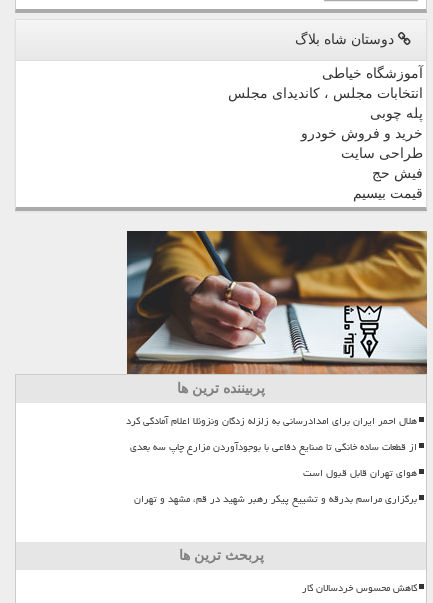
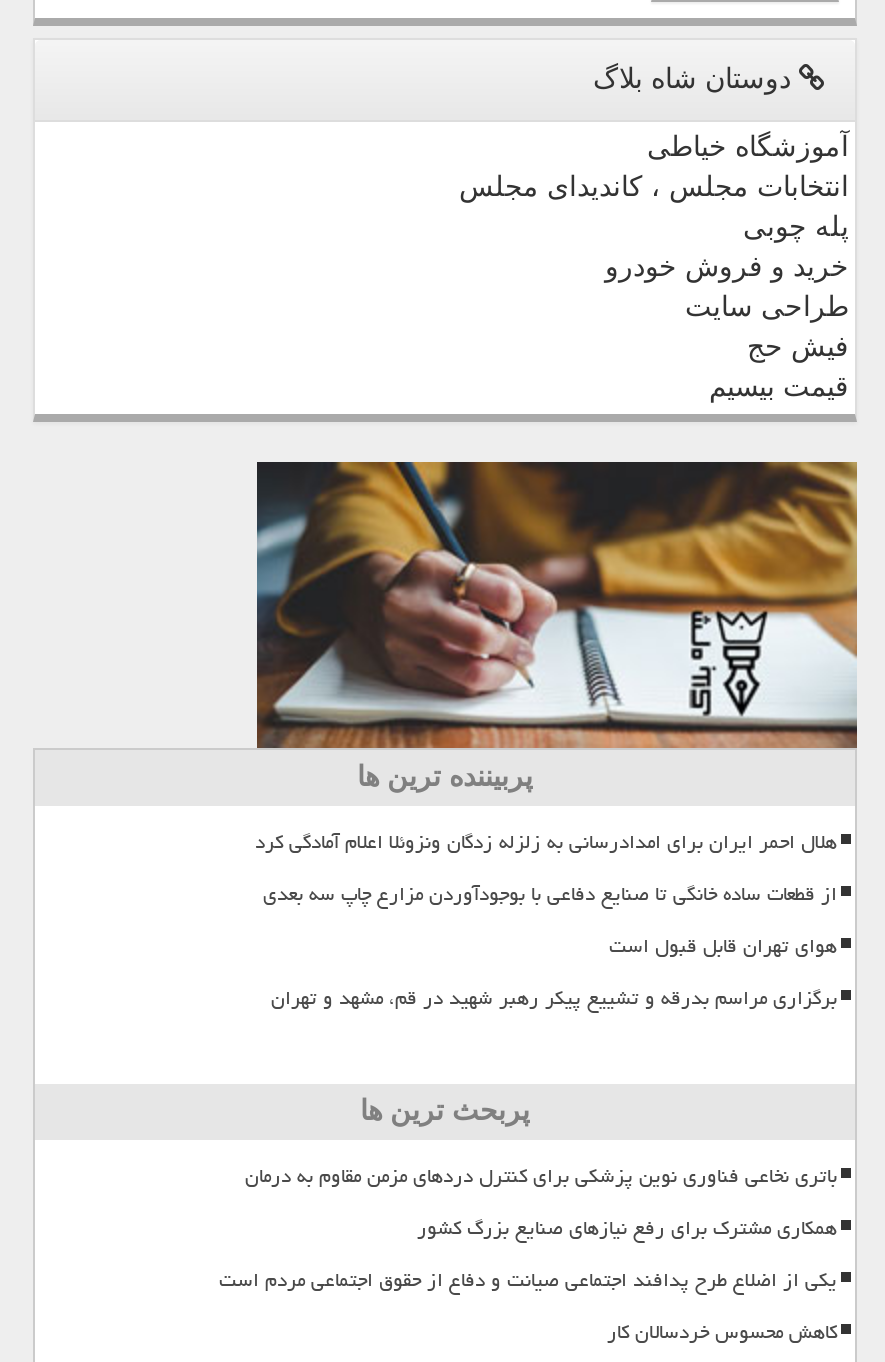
none -> [219,1157,837,1301] باتری نخاعی فناوری نوین پزشکی برای کنترل دردهای مزمن مقاوم به درمان | همکاری مشترک برای رفع نیازهای صنایع بزرگ کشور | یکی از اضلاع طرح پدافند اجتماعی صیانت و دفاع از حقوق اجتماعی مردم است

